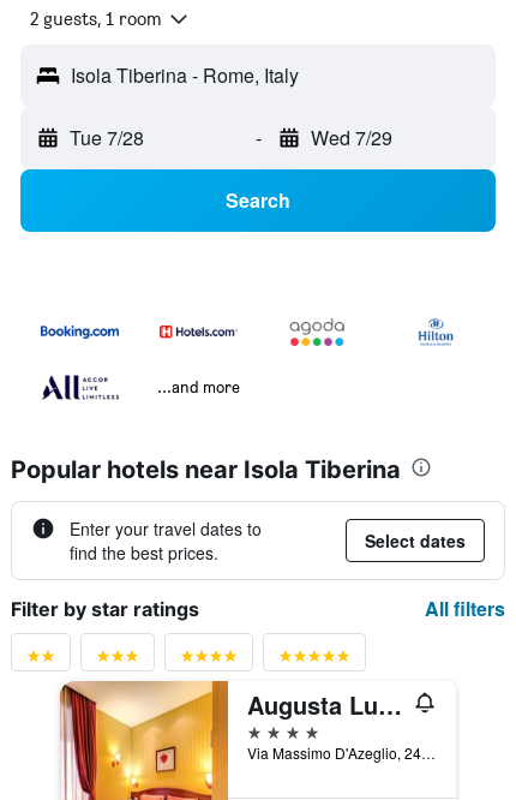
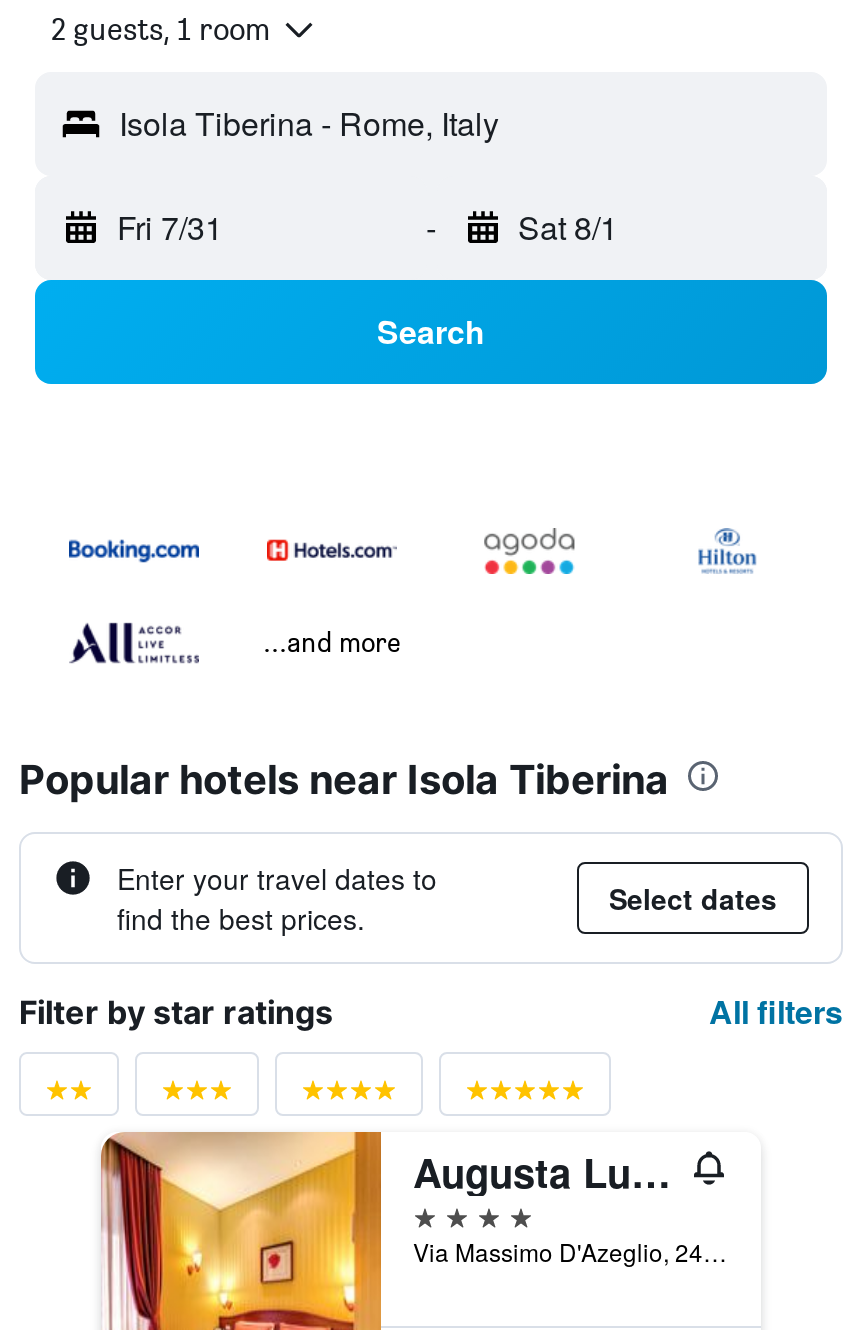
[70,124,144,152] Tue 7/28 -> [117,204,223,250] Fri 7/31
[310,124,392,152] Wed 7/29 -> [518,204,618,250] Sat 8/1

